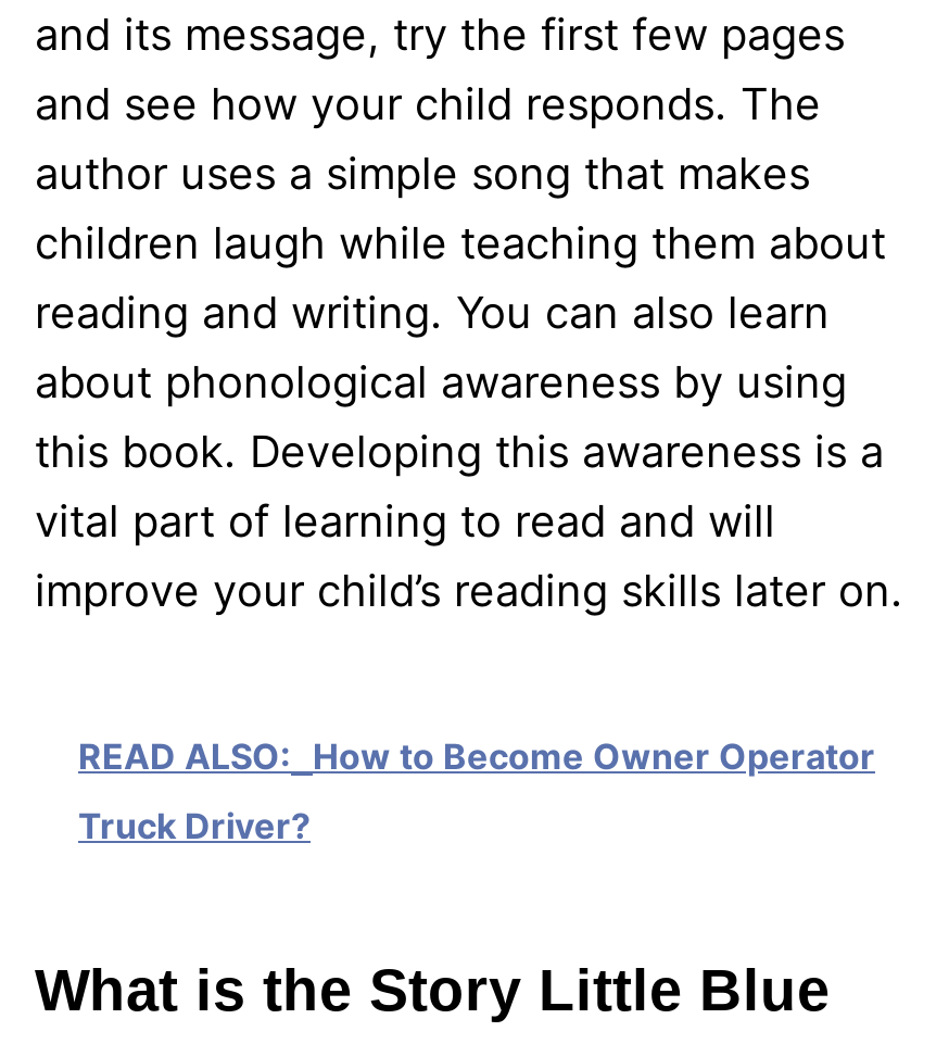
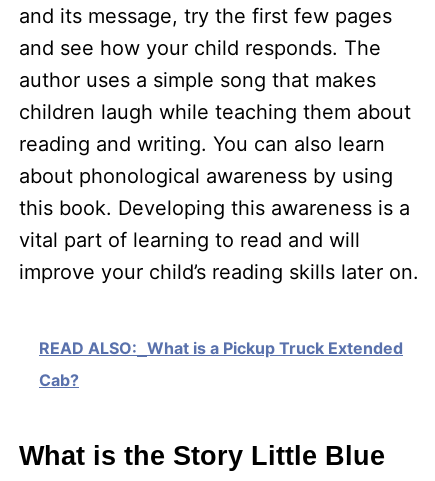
[78,735,875,779] READ ALSO: How to Become Owner Operator -> [39,338,403,358] READ ALSO: What is a Pickup Truck Extended
[78,805,311,848] Truck Driver? -> [39,370,79,390] Cab?

